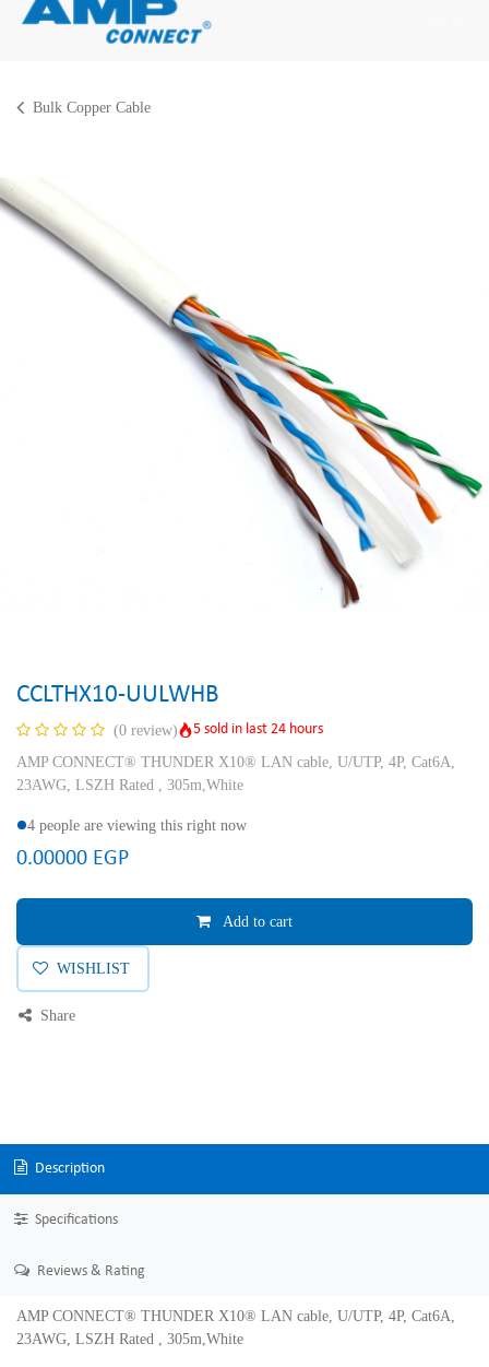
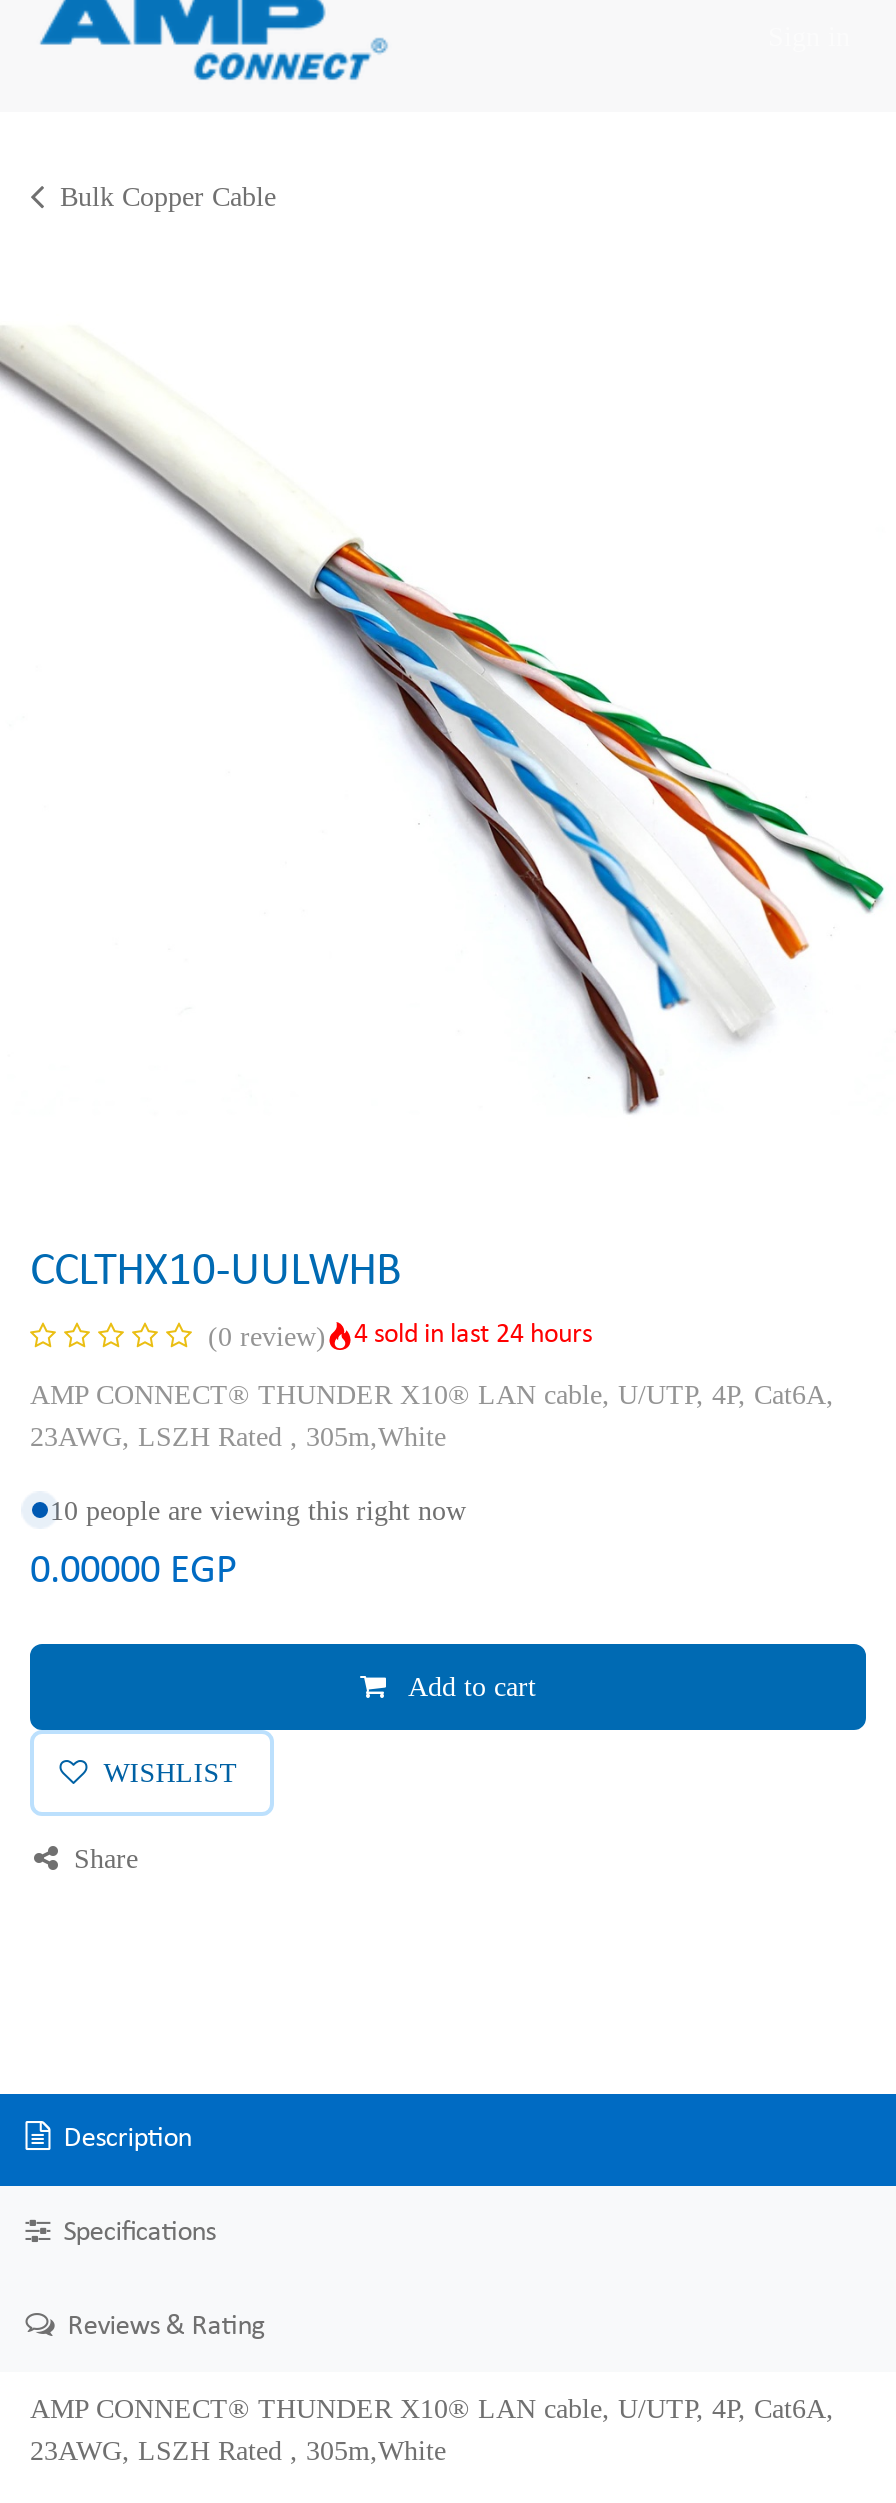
[193,721,323,738] 5 sold in last 24 hours -> [354,1320,592,1350] 4 sold in last 24 hours
[27,817,247,833] 4 people are viewing this right now -> [50,1495,466,1525] 10 people are viewing this right now

